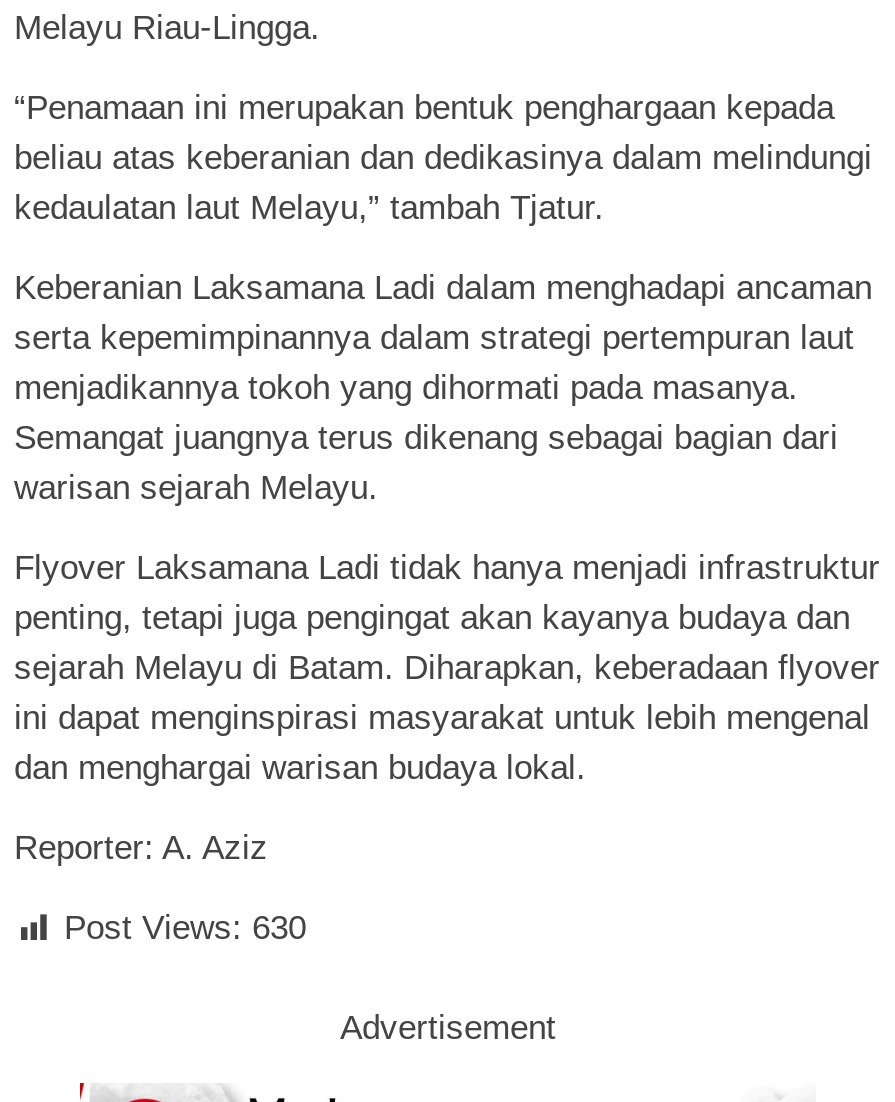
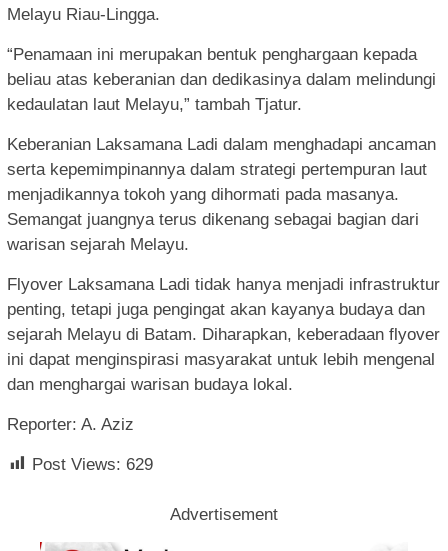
[64,909,306,947] Post Views: 630 -> [32,455,153,474] Post Views: 629

